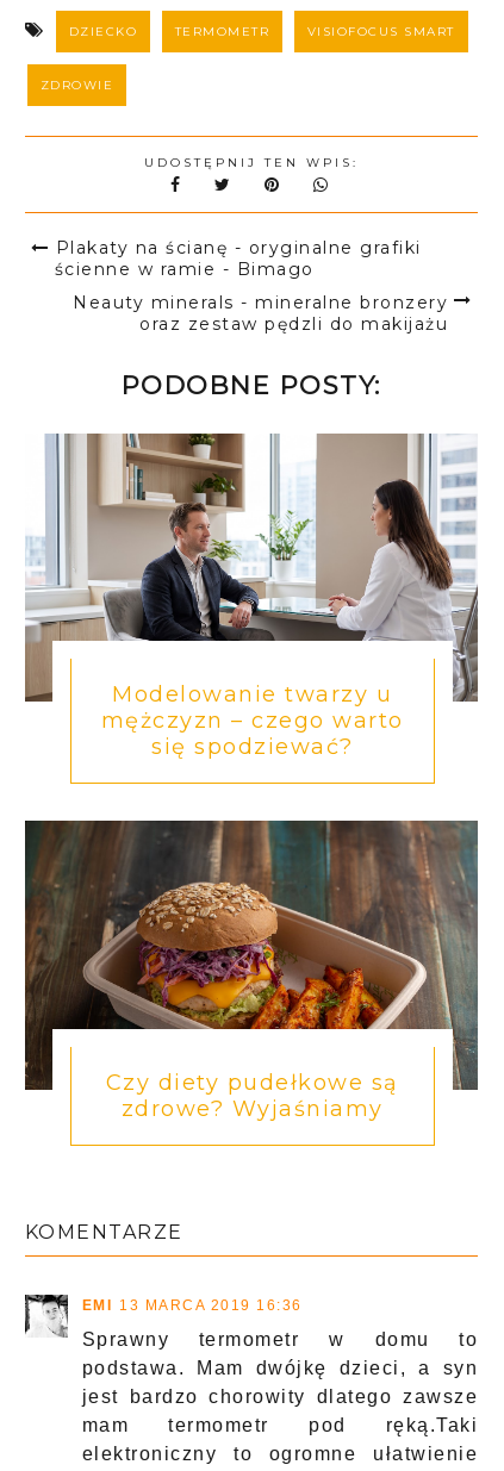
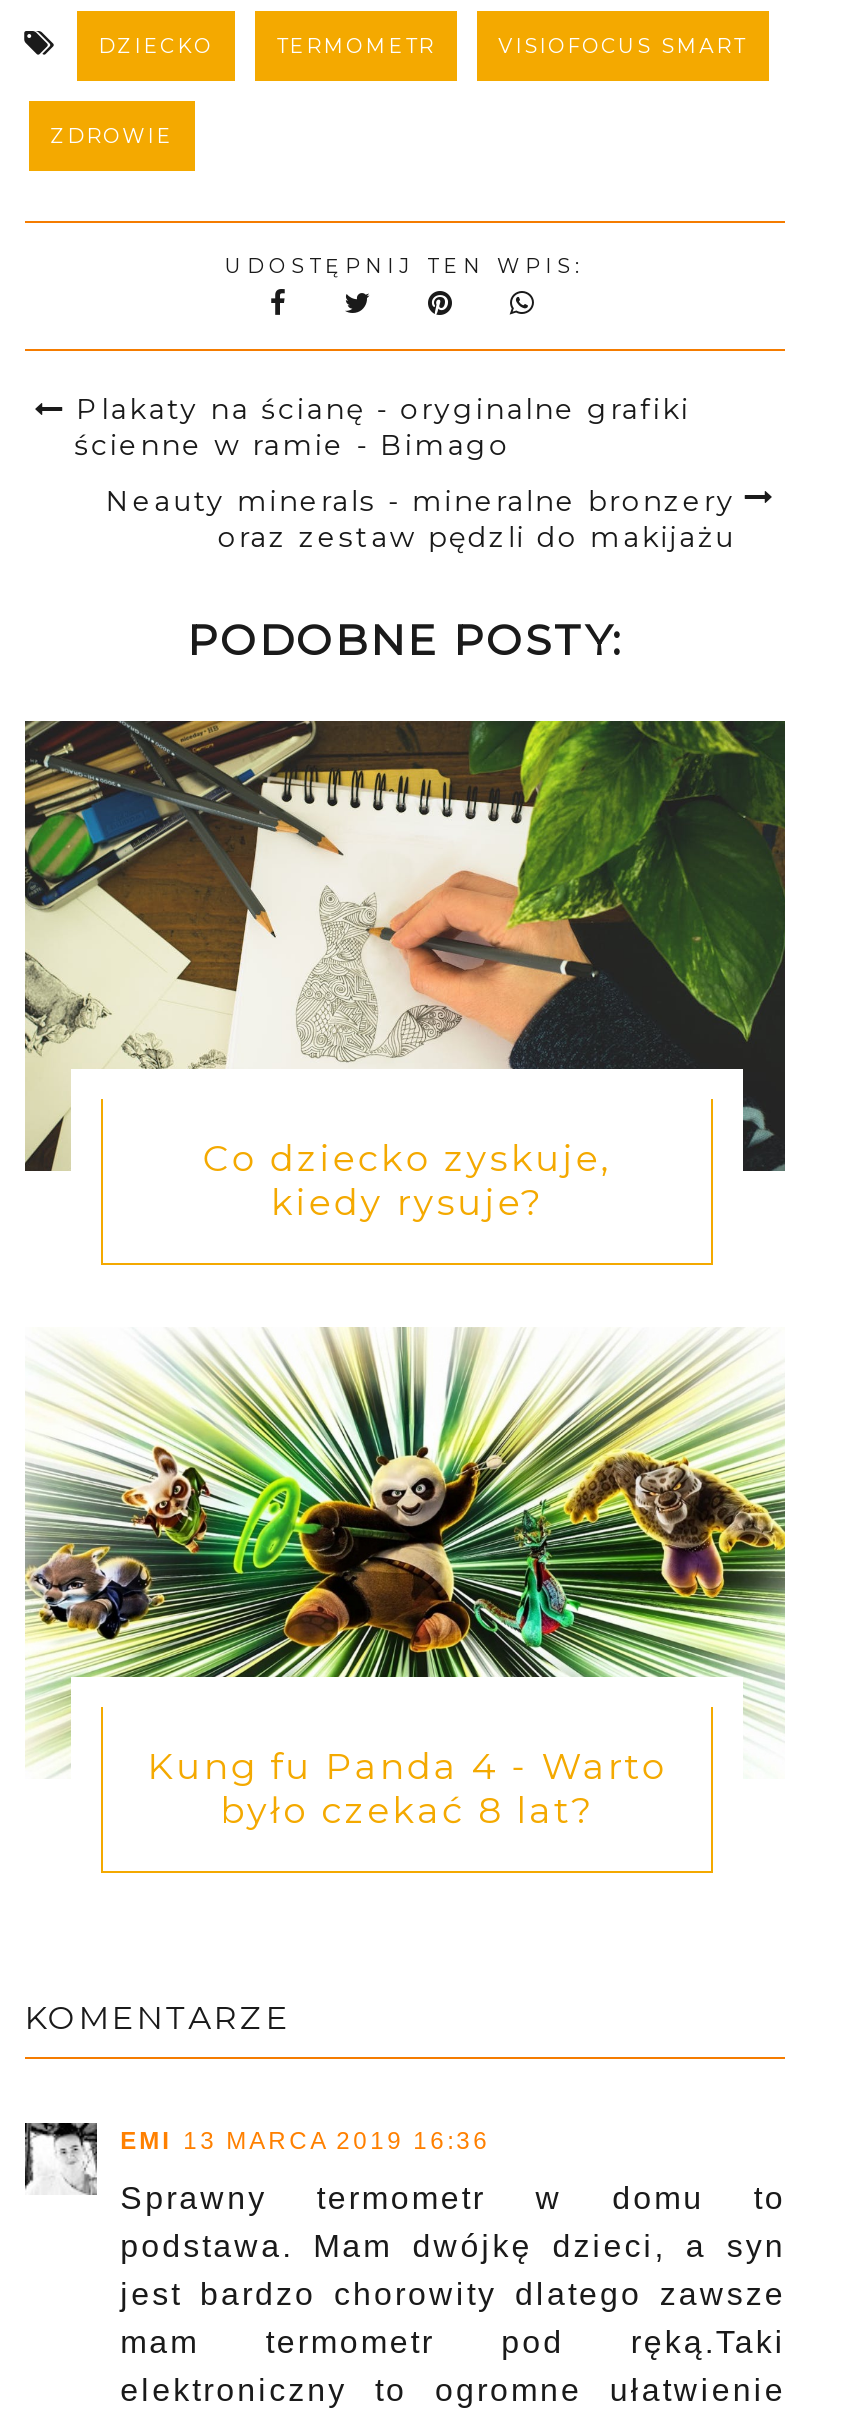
[25,432,478,760] [image] | Modelowanie twarzy u | mężczyzn – czego warto | się spodziewać? -> [23,719,787,1225] [image] | Co dziecko zyskuje, | kiedy rysuje?
[24,819,479,1122] [image] | Czy diety pudełkowe są | zdrowe? Wyjaśniamy -> [25,1327,787,1832] [image] | Kung fu Panda 4 - Warto | było czekać 8 lat?

